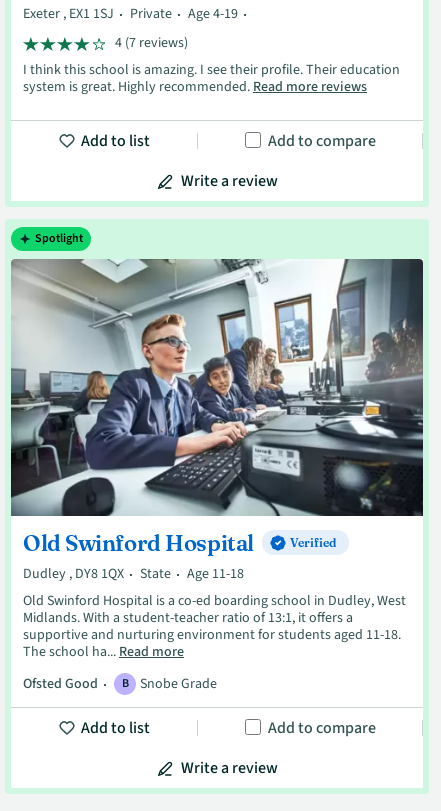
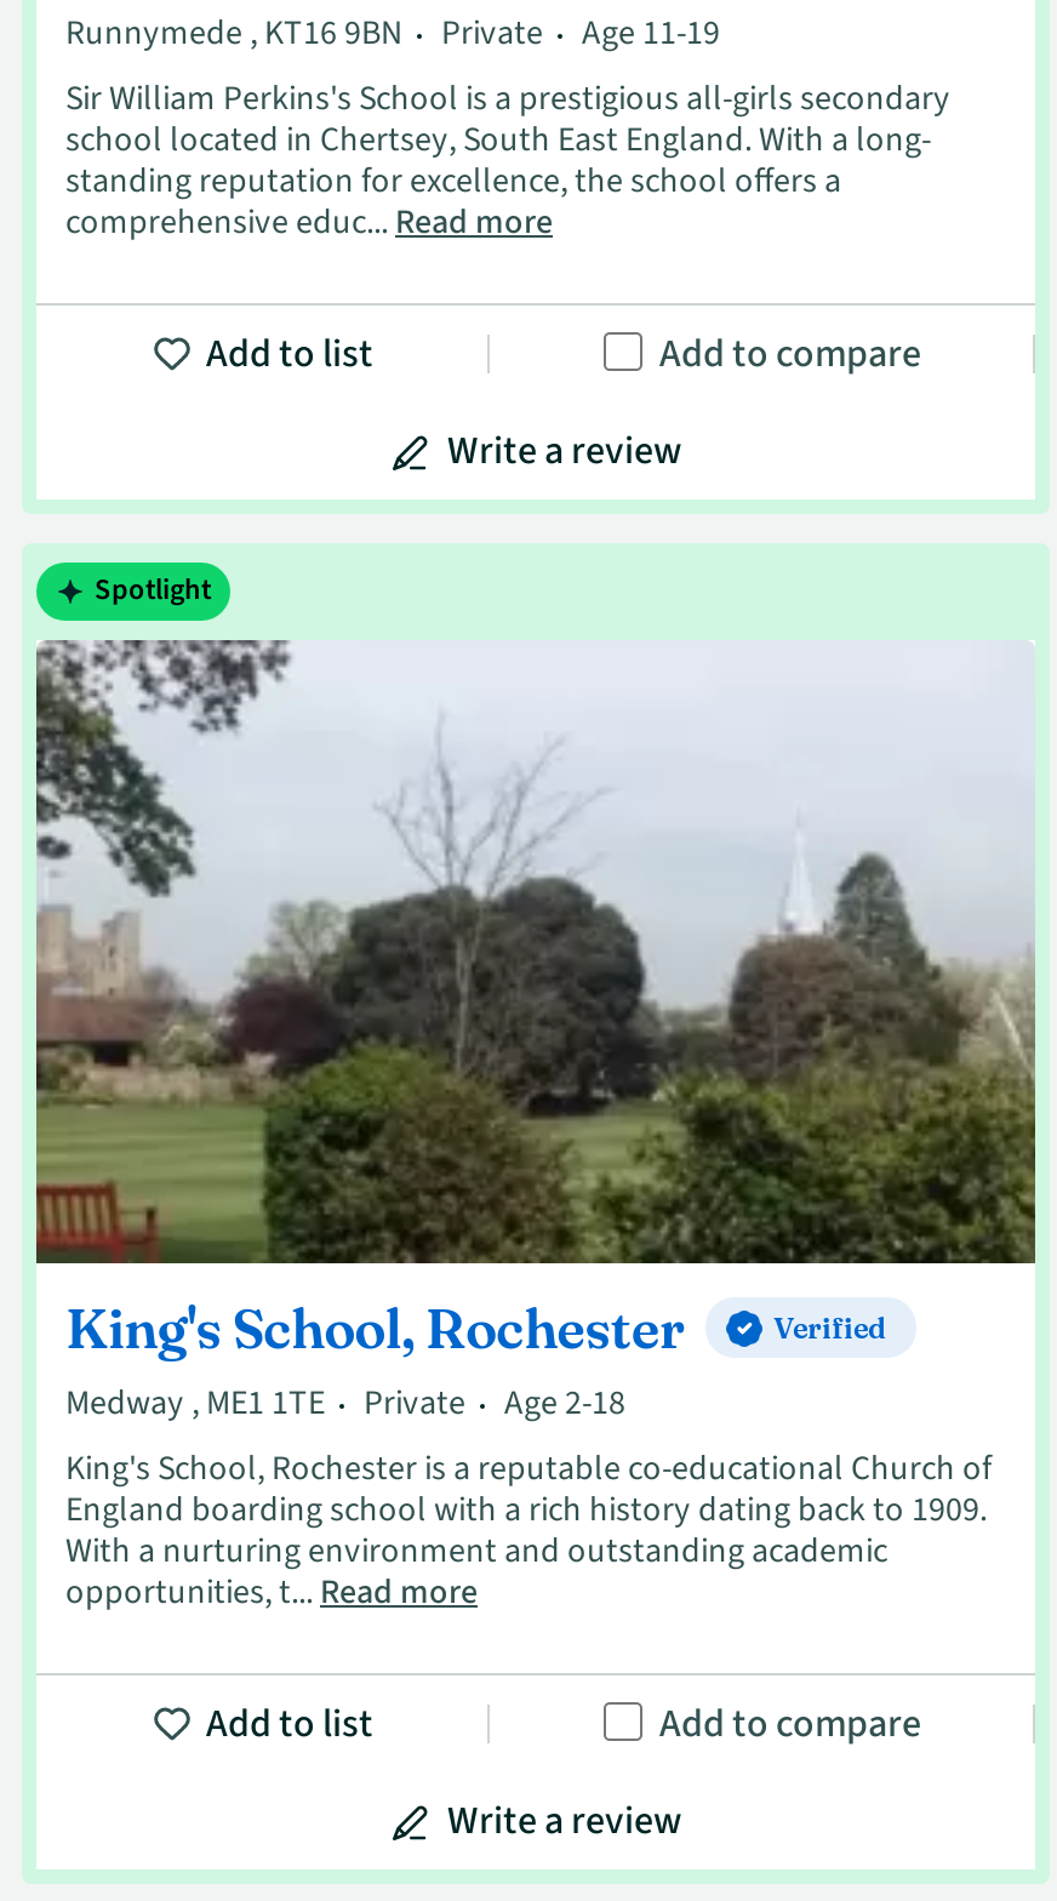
[23,4,114,24] Exeter , EX1 1SJ -> [65,10,402,59] Runnymede , KT16 9BN
[23,4,400,97] Age 4-19 | 4 (7 reviews) | I think this school is amazing. I see their profile. Their education | system is great. Highly recommended. Read more reviews -> [65,10,950,248] Age 11-19 | Sir William Perkins's School is a prestigious all-girls secondary | school located in Chertsey, South East England. With a long- | standing reputation for excellence, the school offers a | comprehensive educ... Read more
[10,258,424,557] [image] | Old Swinford Hospital -> [34,638,1038,1363] [image] | King's School, Rochester
[23,564,406,694] Dudley , DY8 1QX | State | Age 11-18 | Old Swinford Hospital is a co-ed boarding school in Dudley, West | Midlands. With a student-teacher ratio of 13:1, it offers a | supportive and nurturing environment for students aged 11-18. | The school ha... Read more | Ofsted Good | B | Snobe Grade -> [65,1380,992,1618] Medway , ME1 1TE | Private | Age 2-18 | King's School, Rochester is a reputable co-educational Church of | England boarding school with a rich history dating back to 1909. | With a nurturing environment and outstanding academic | opportunities, t... Read more

